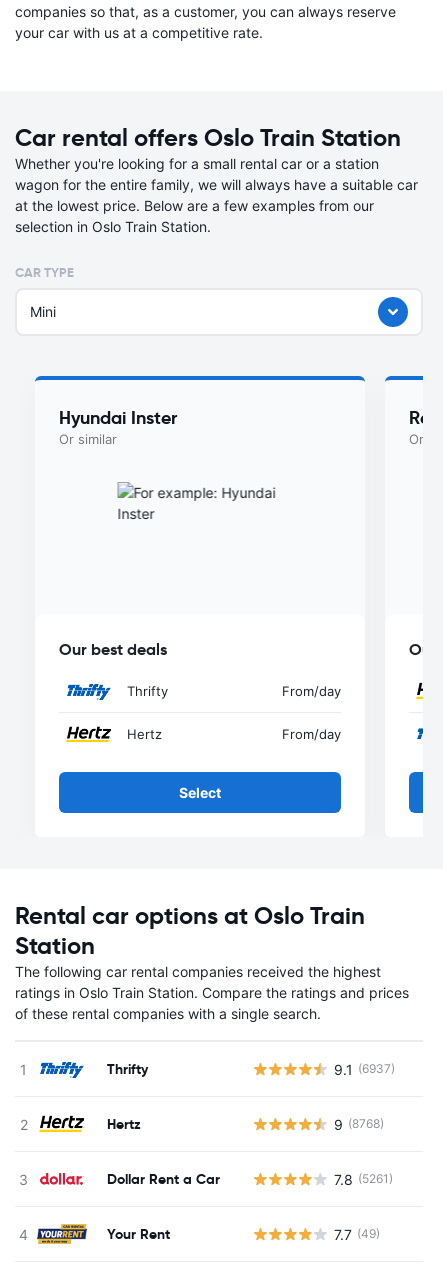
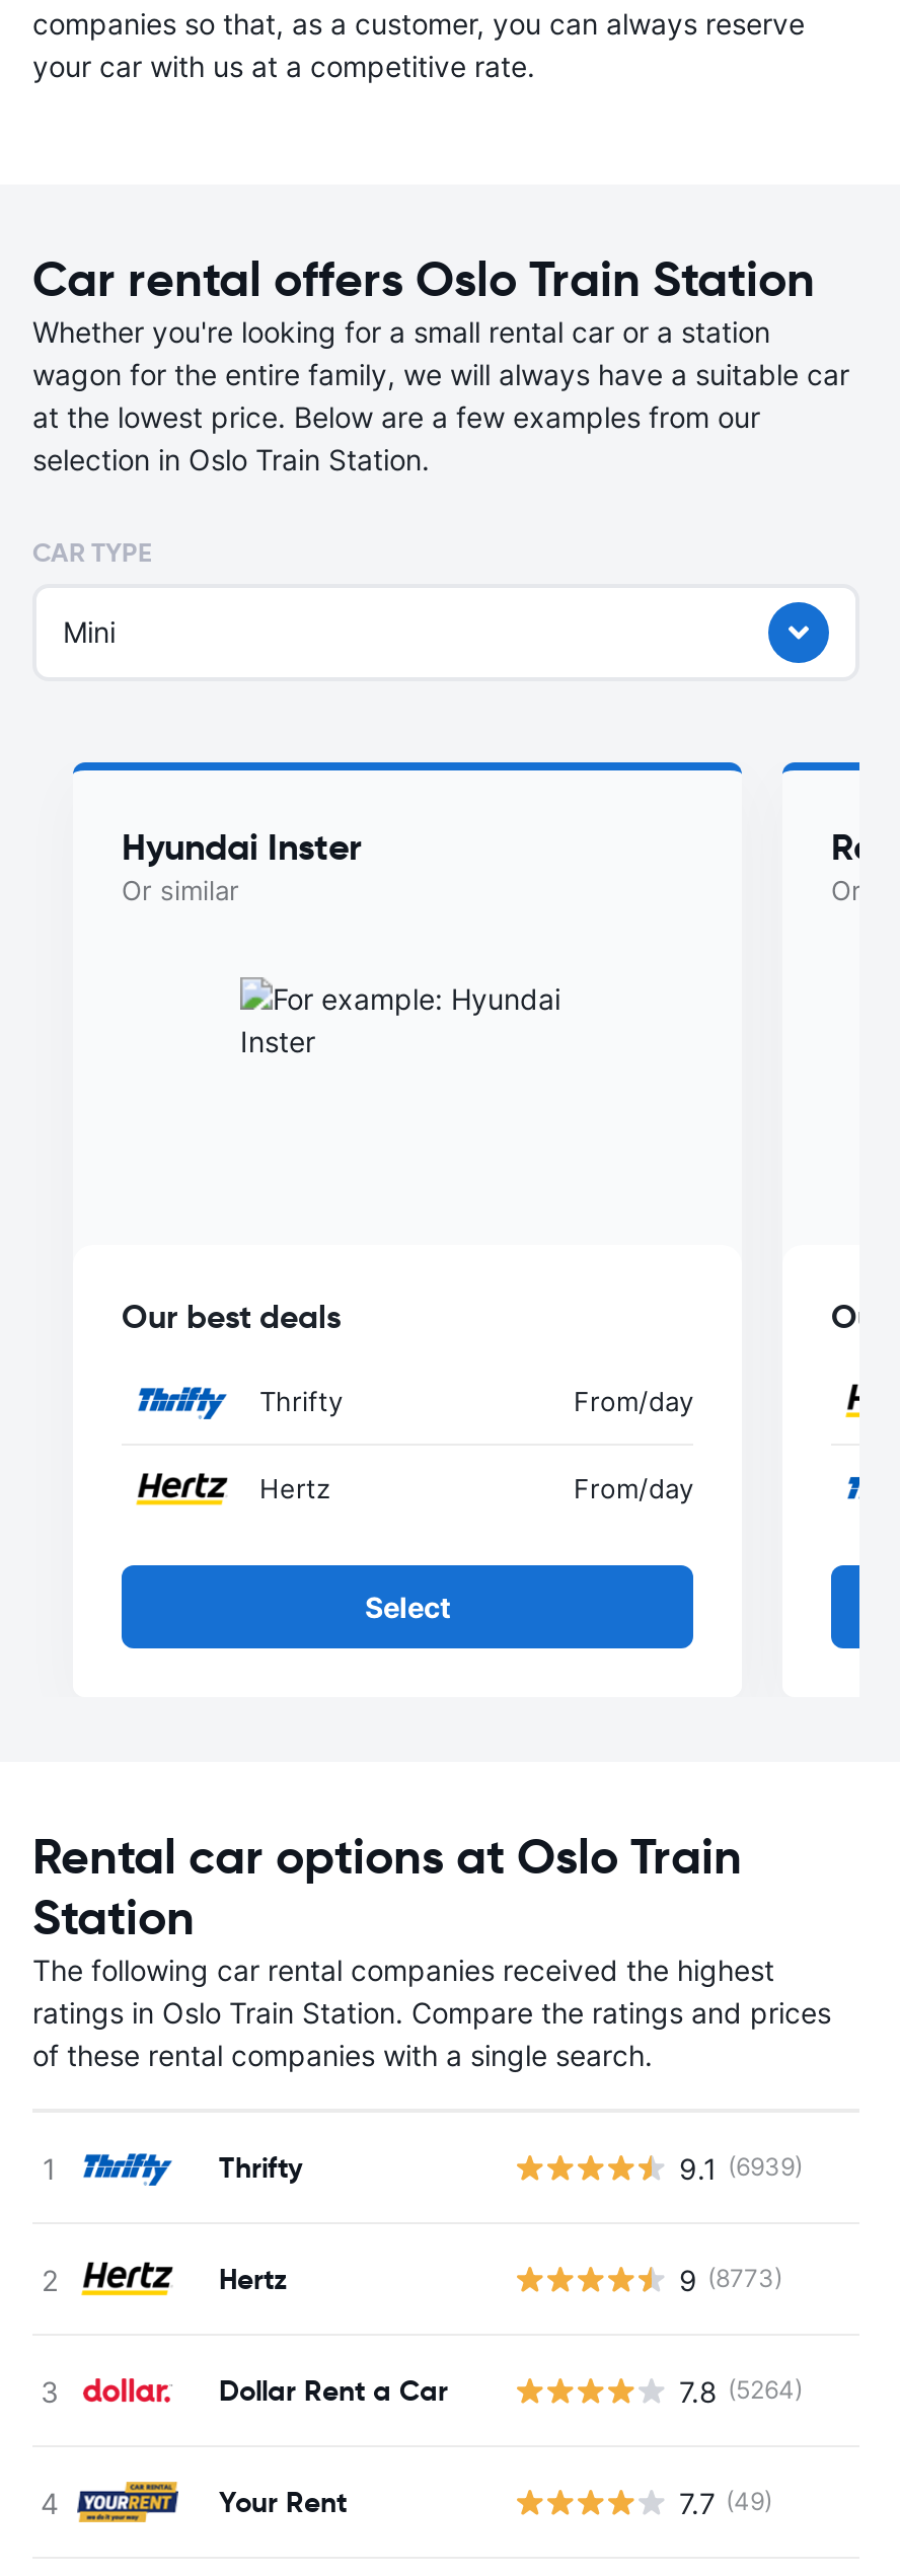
[334,1060,395,1077] 9.1 (6937) -> [679,2150,803,2185] 9.1 (6939)
[334,1115,384,1132] 9 (8768) -> [679,2262,782,2296] 9 (8773)
[334,1170,393,1187] 7.8 (5261) -> [679,2373,803,2408] 7.8 (5264)

